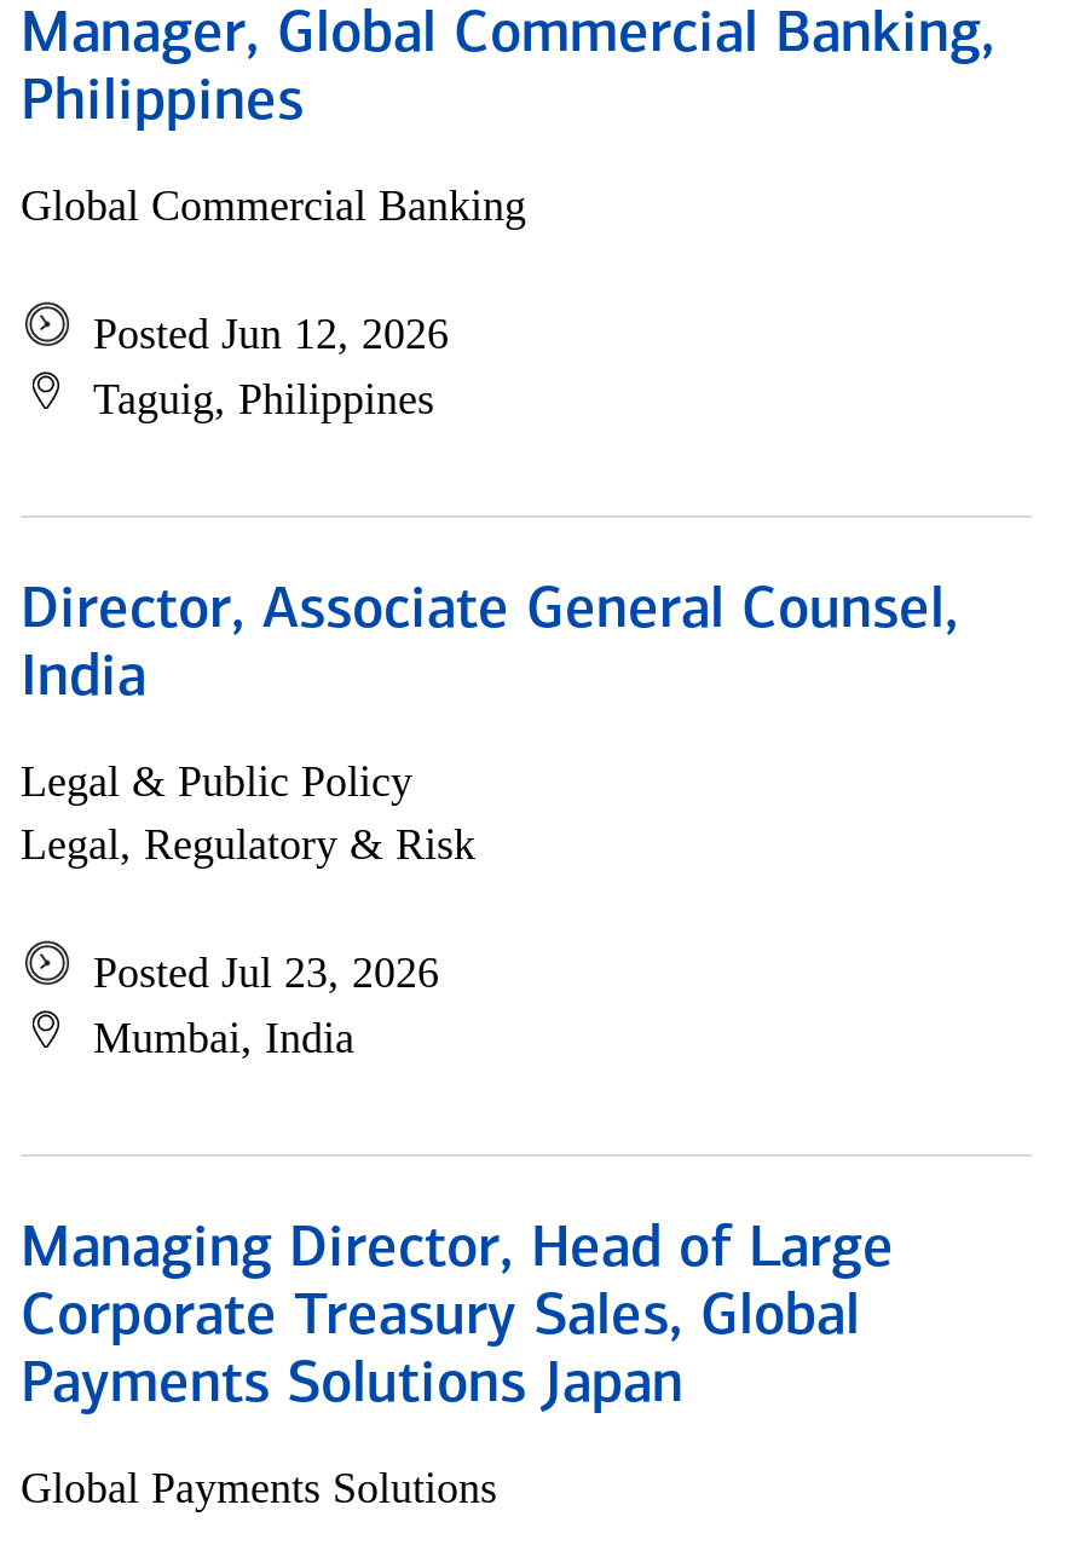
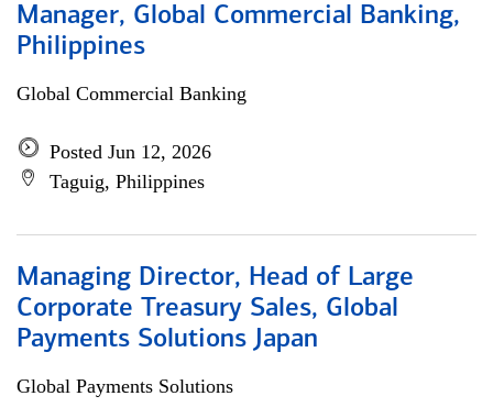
[21,583,959,1062] Director, Associate General Counsel, | India | Legal & Public Policy | Legal, Regulatory & Risk | Posted Jul 23, 2026 | Mumbai, India -> none

